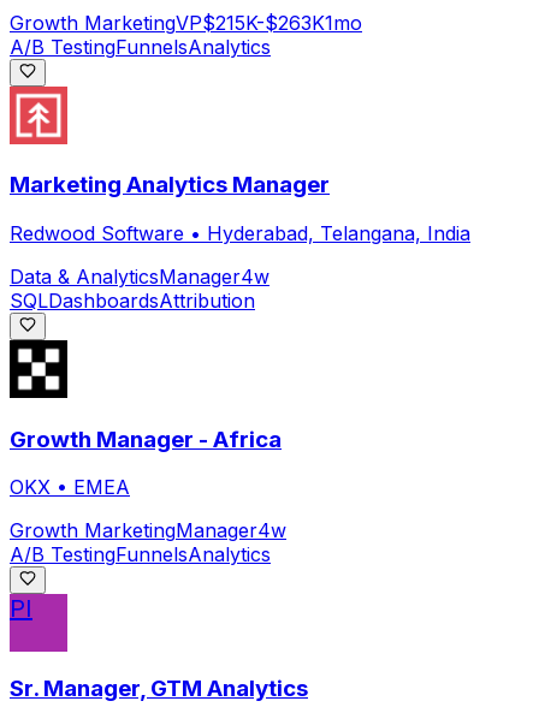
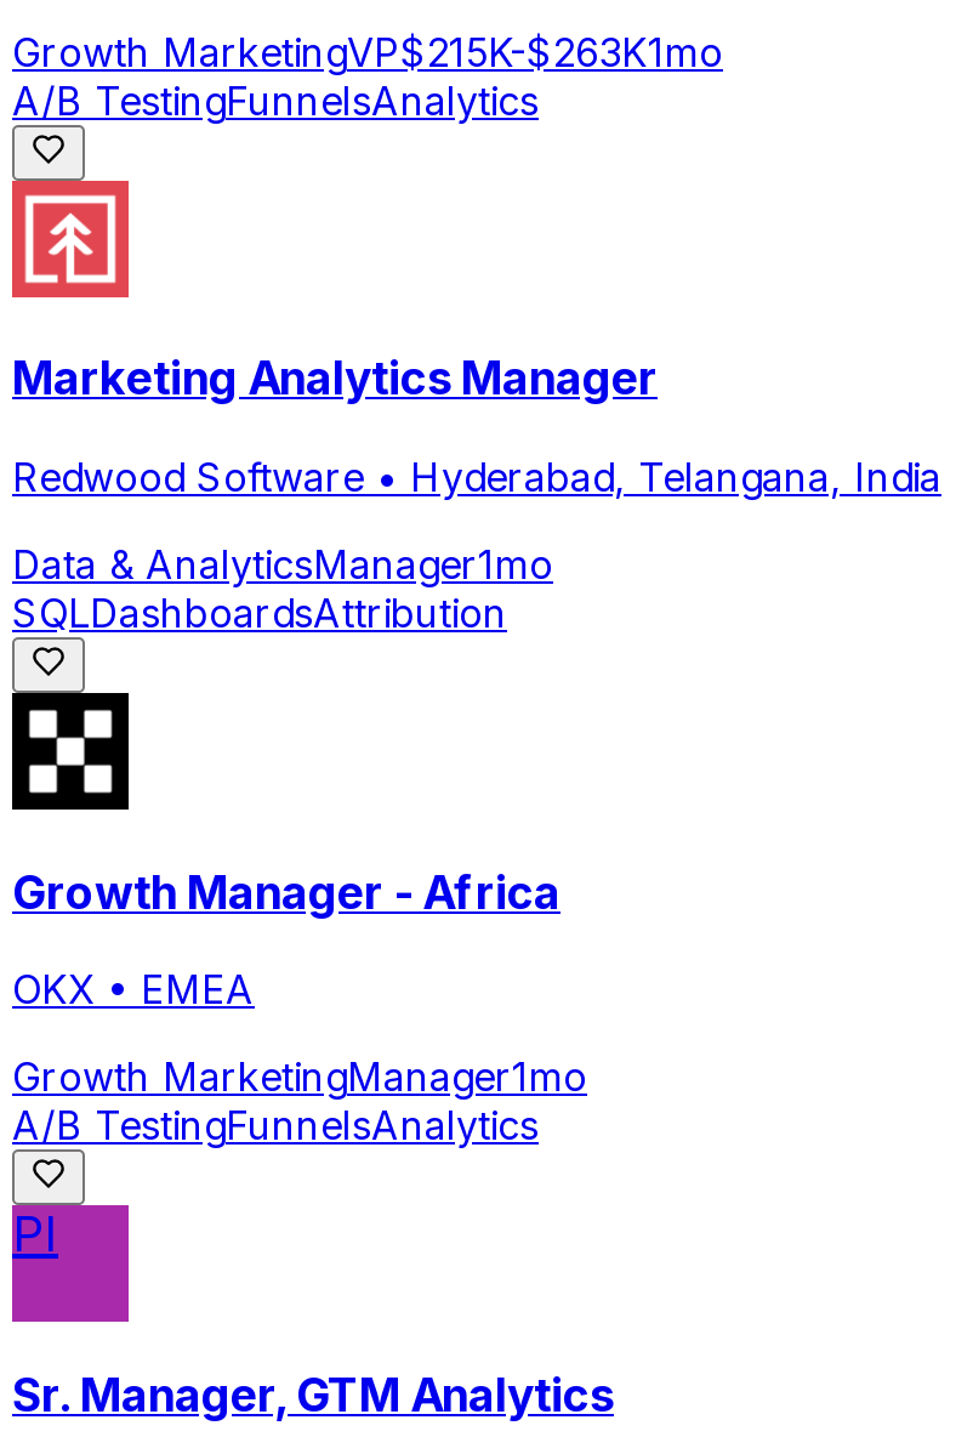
[10,264,269,288] Data & AnalyticsManager4w -> [12,540,553,588] Data & AnalyticsManager1mo
[10,519,286,543] Growth MarketingManager4w -> [12,1053,587,1102] Growth MarketingManager1mo

